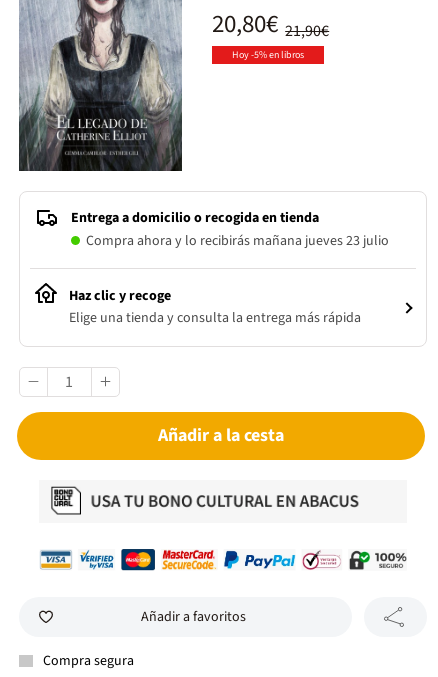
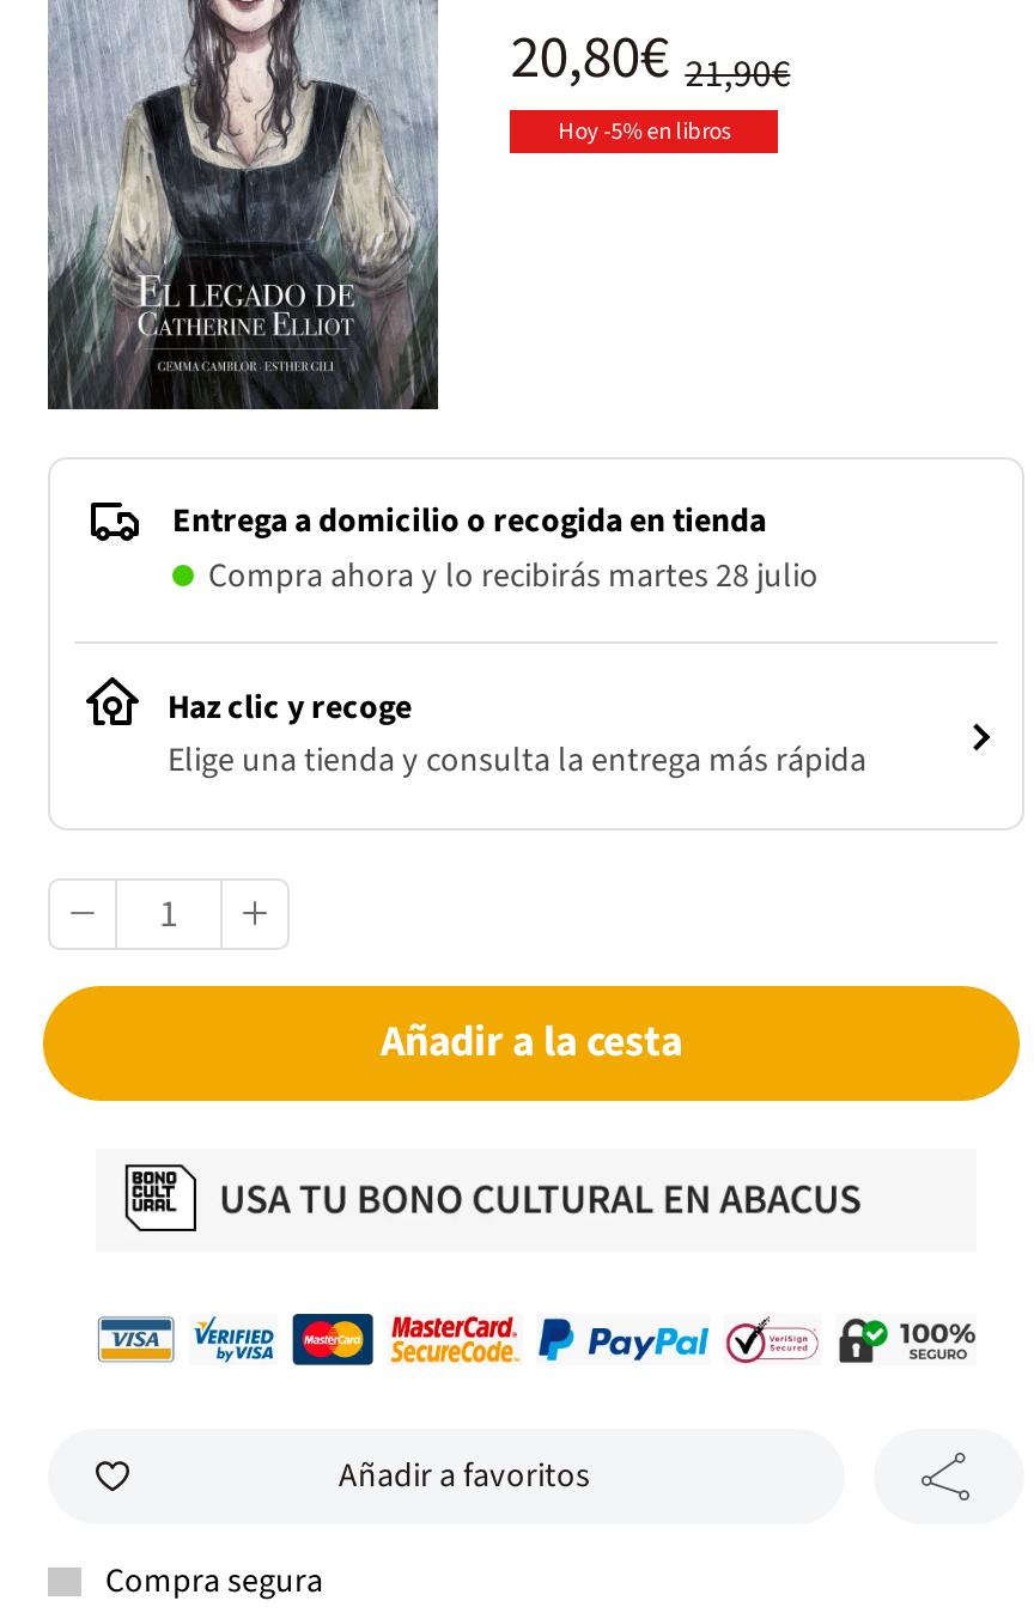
[86,231,389,251] Compra ahora y lo recibirás mañana jueves 23 julio -> [208,553,819,601] Compra ahora y lo recibirás martes 28 julio

